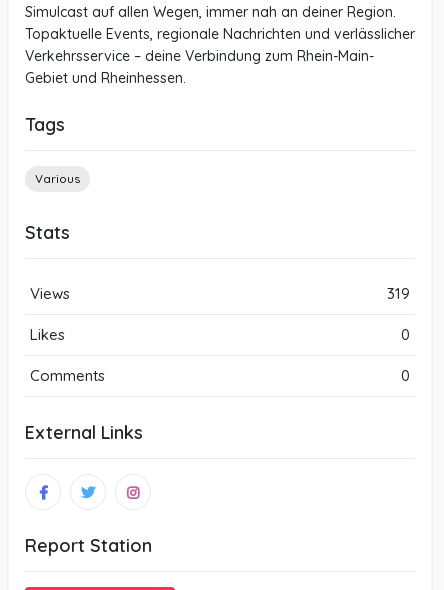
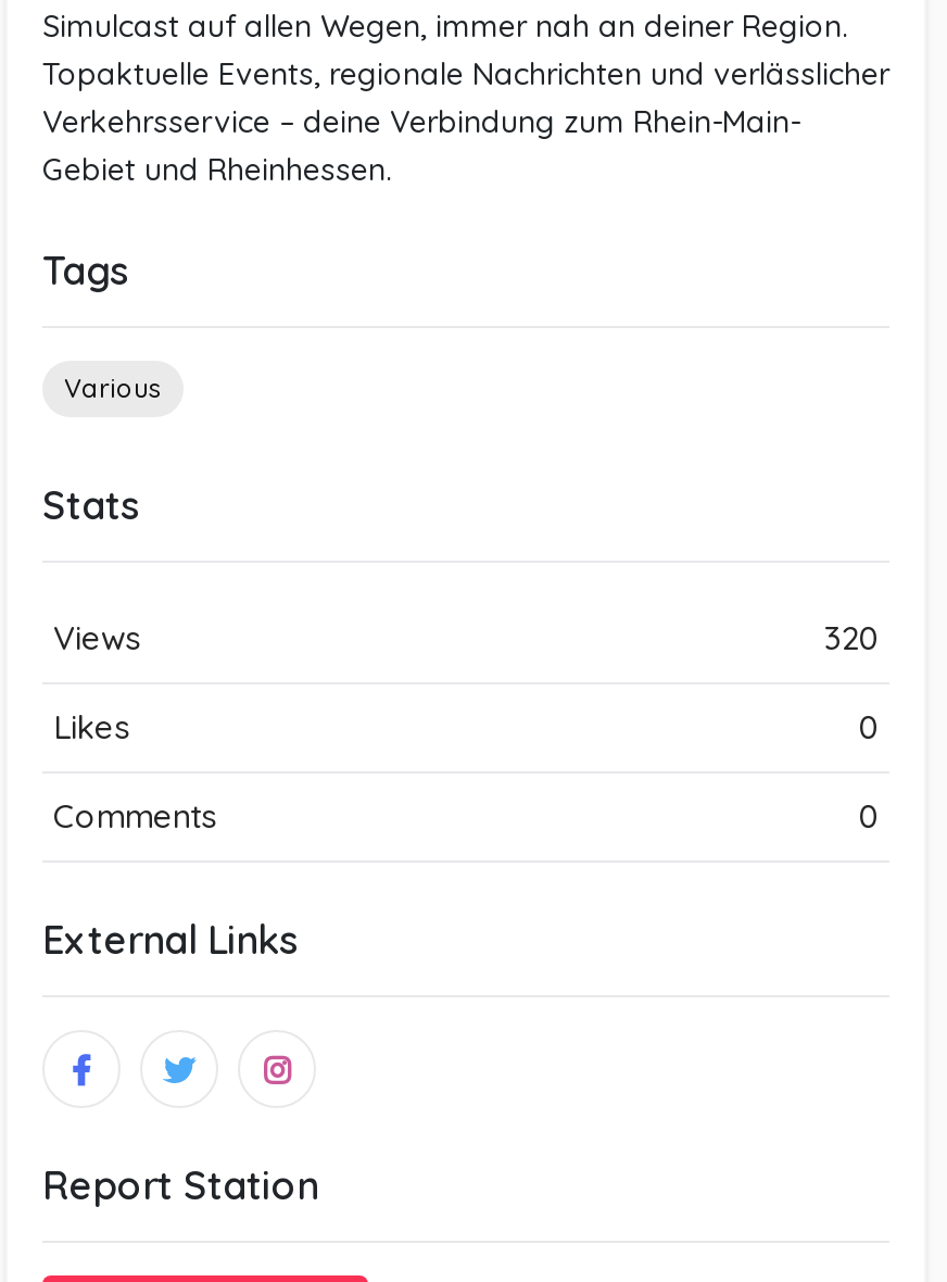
[387,284,410,303] 319 -> [824,617,879,658] 320

